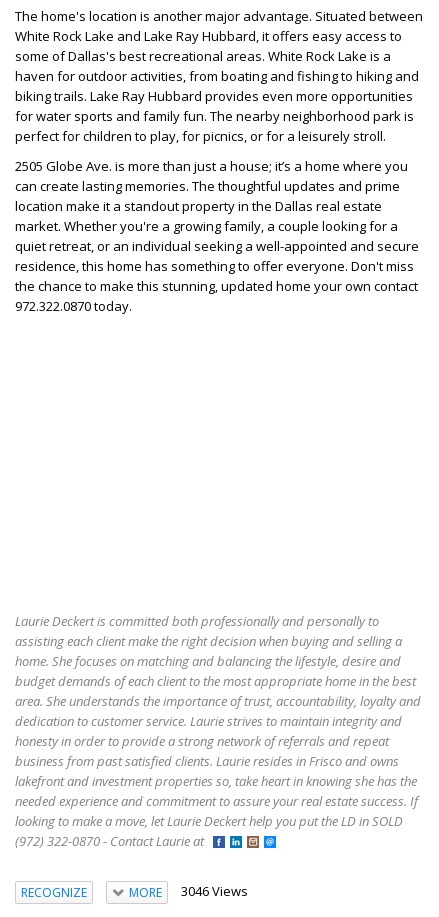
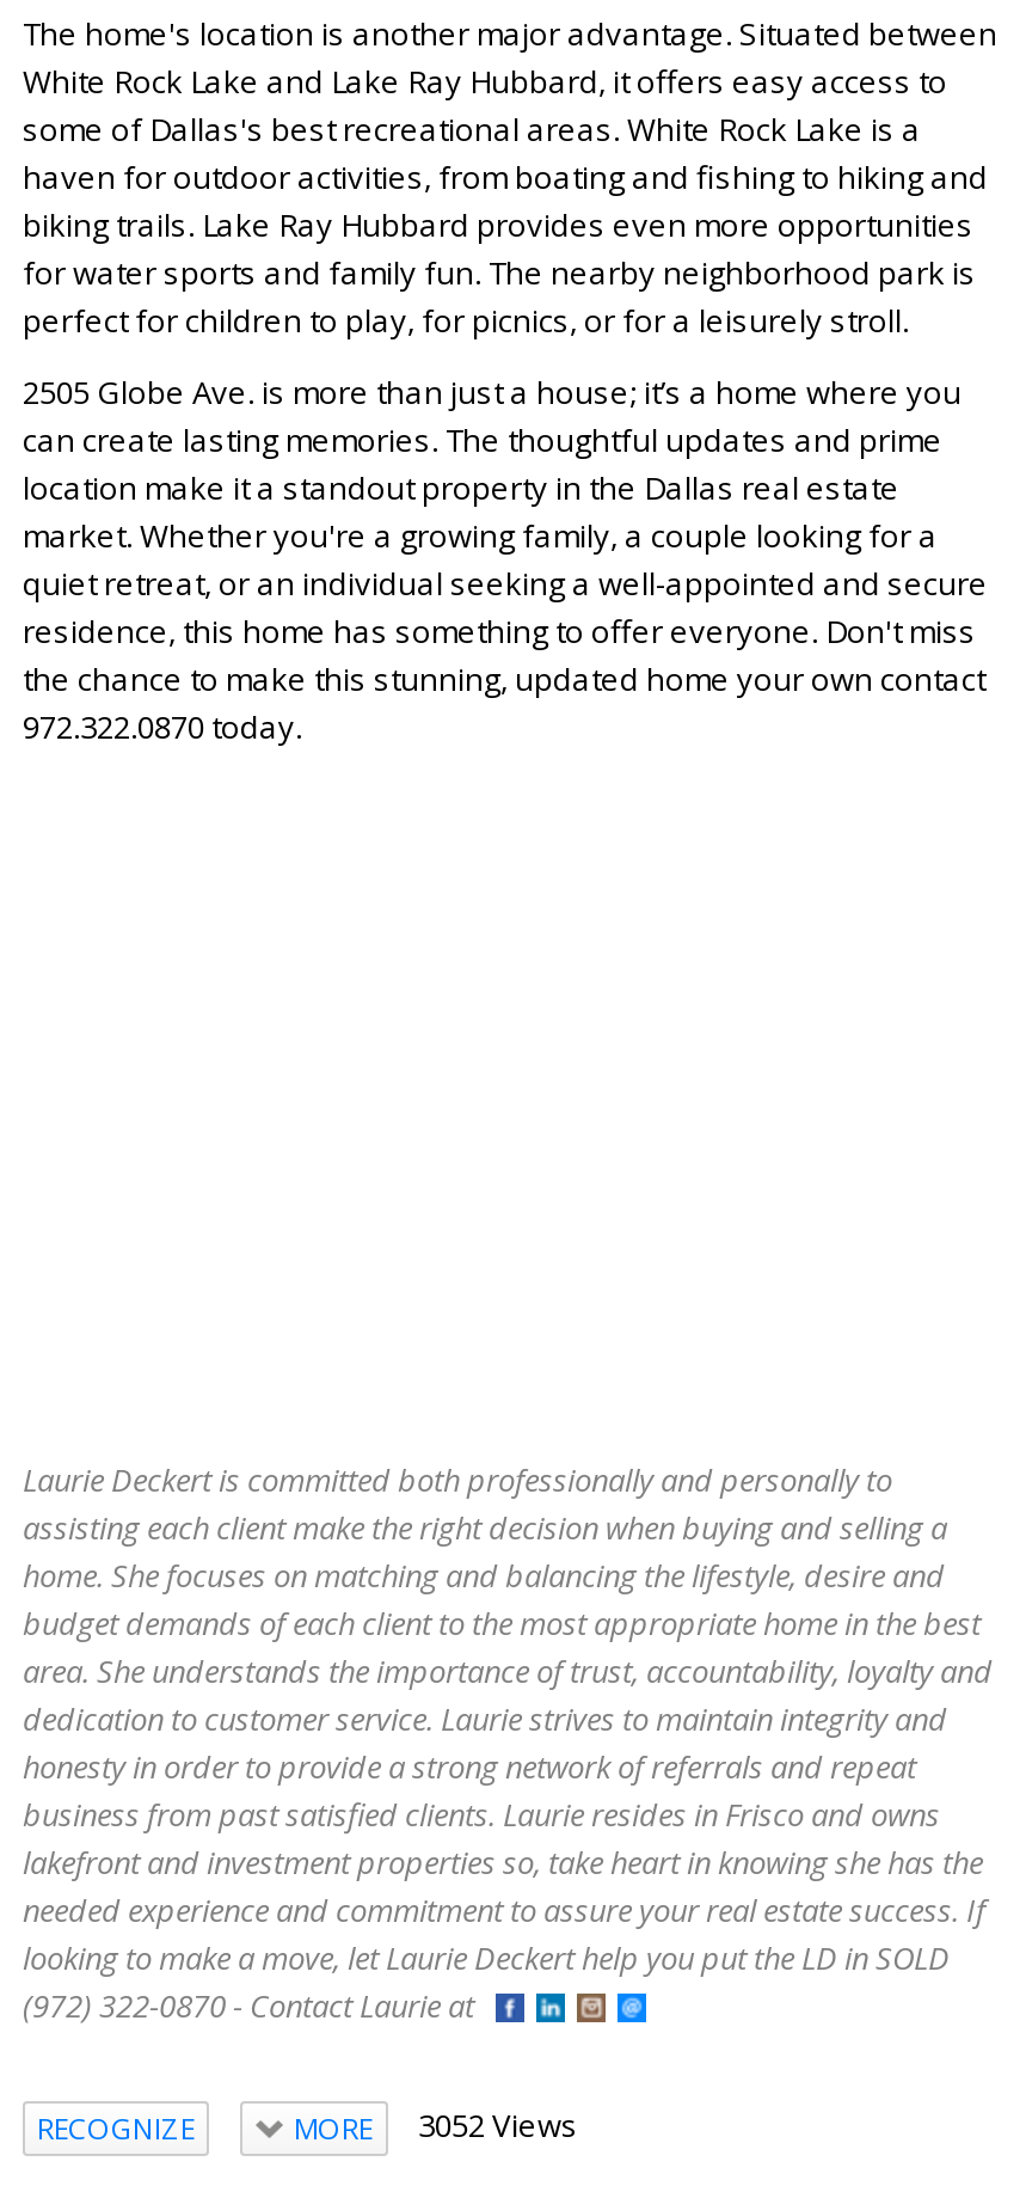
[128,882,247,901] MORE 3046 Views -> [294,2104,578,2149] MORE 3052 Views

